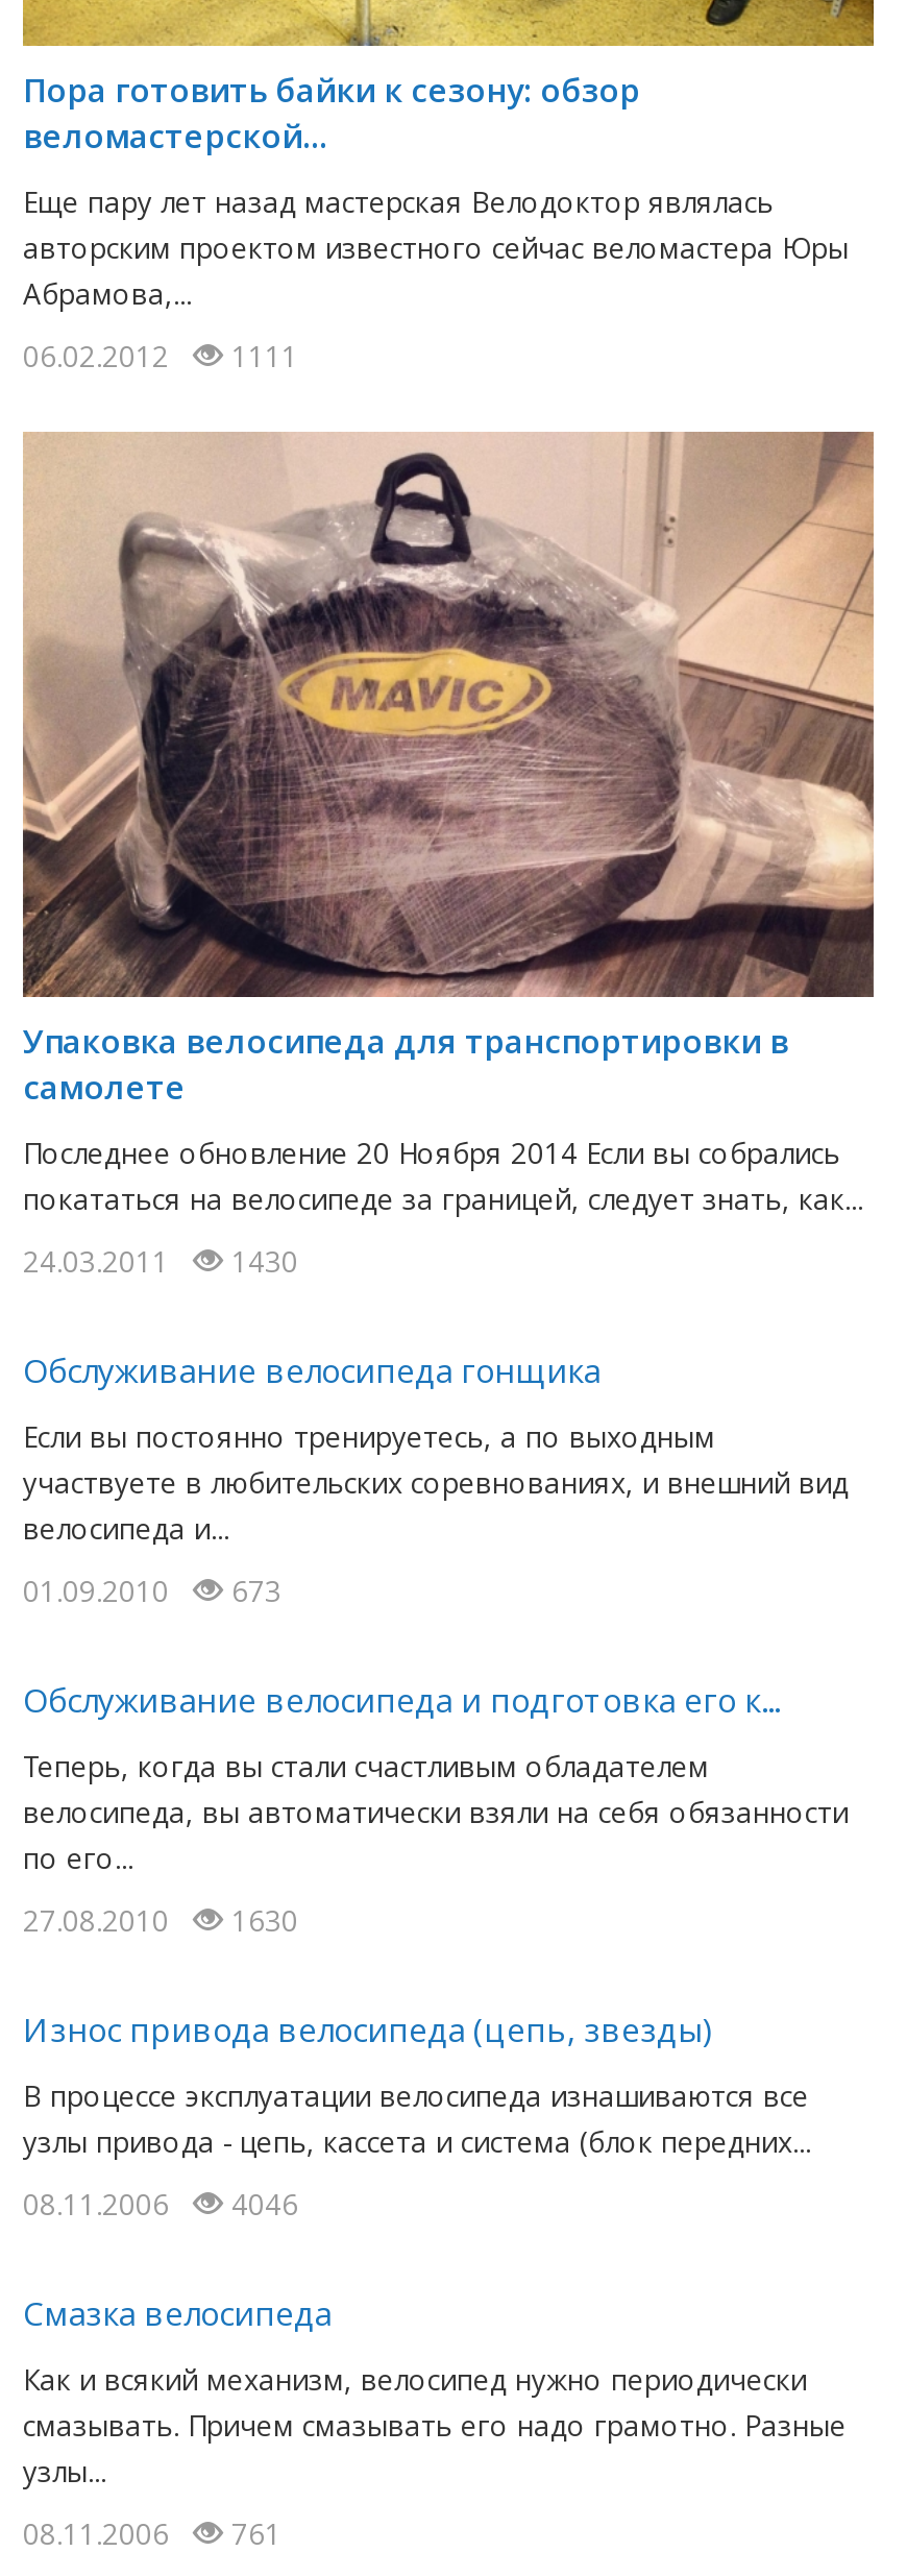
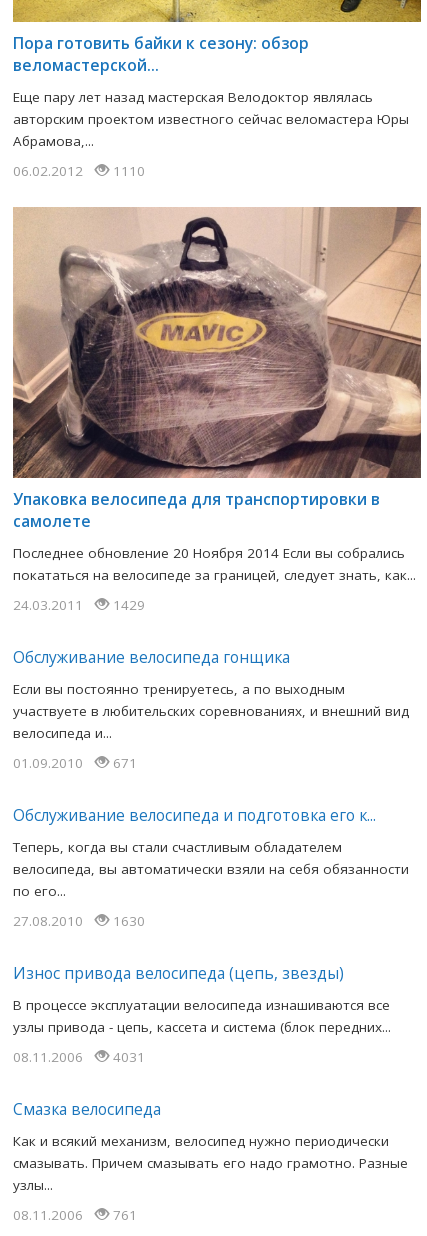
[23,339,315,376] 06.02.2012 1111 -> [13,162,153,180] 06.02.2012 1110
[23,1243,315,1280] 24.03.2011 1430 -> [13,596,153,614] 24.03.2011 1429
[23,1573,298,1610] 01.09.2010 673 -> [13,754,145,772] 01.09.2010 671
[23,2186,315,2223] 08.11.2006 4046 -> [13,1048,153,1066] 08.11.2006 4031

